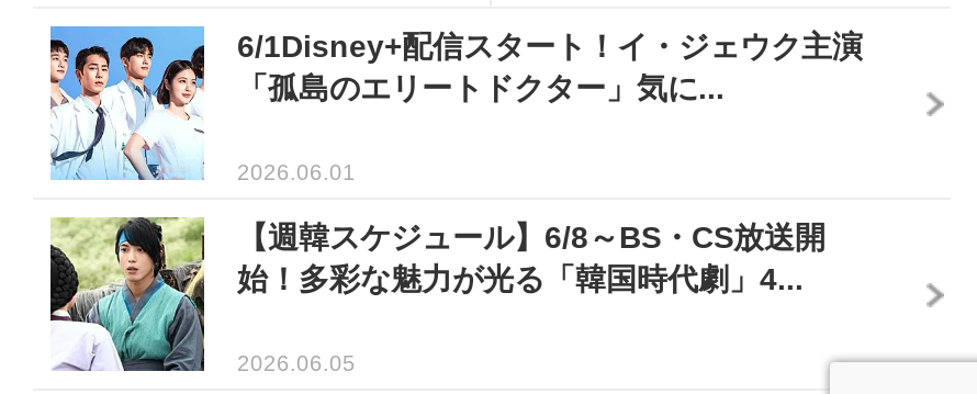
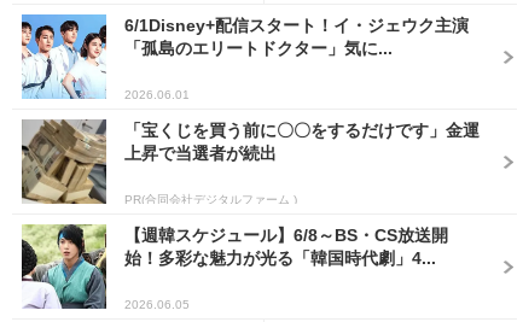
none -> [21,118,480,206] [image] | 「宝くじを買う前に〇〇をするだけです」金運 | 上昇で当選者が続出 | PR(合同会社デジタルファーム )

